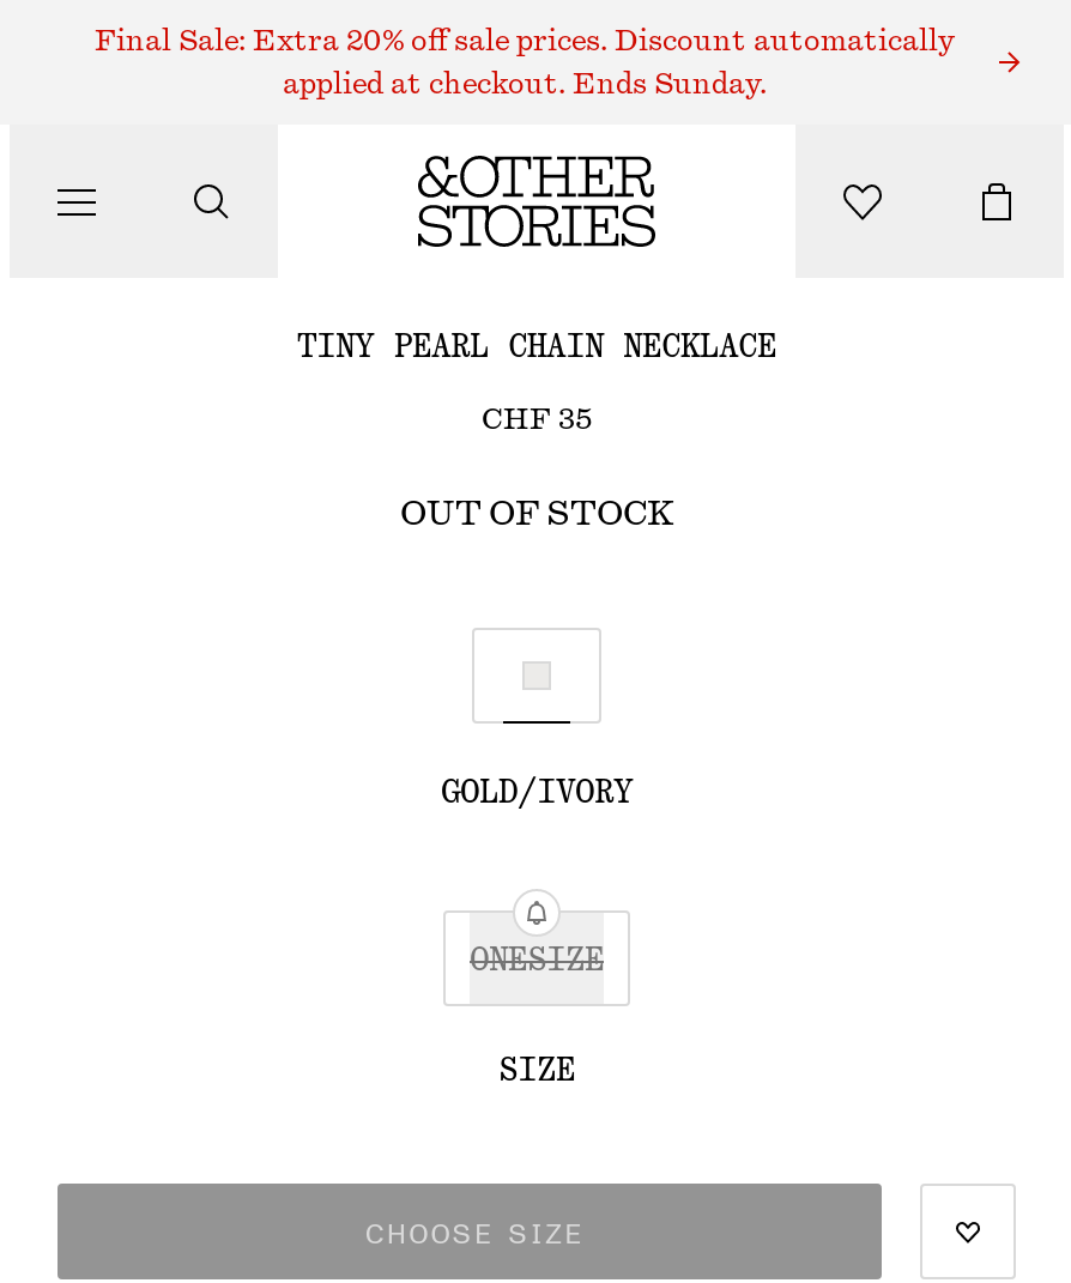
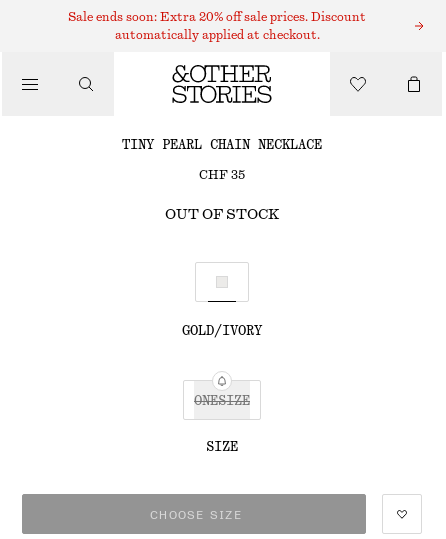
[95,26,955,55] Final Sale: Extra 20% off sale prices. Discount automatically -> [68,11,366,23] Sale ends soon: Extra 20% off sale prices. Discount
[283,69,767,98] applied at checkout. Ends Sunday. -> [114,29,319,41] automatically applied at checkout.

